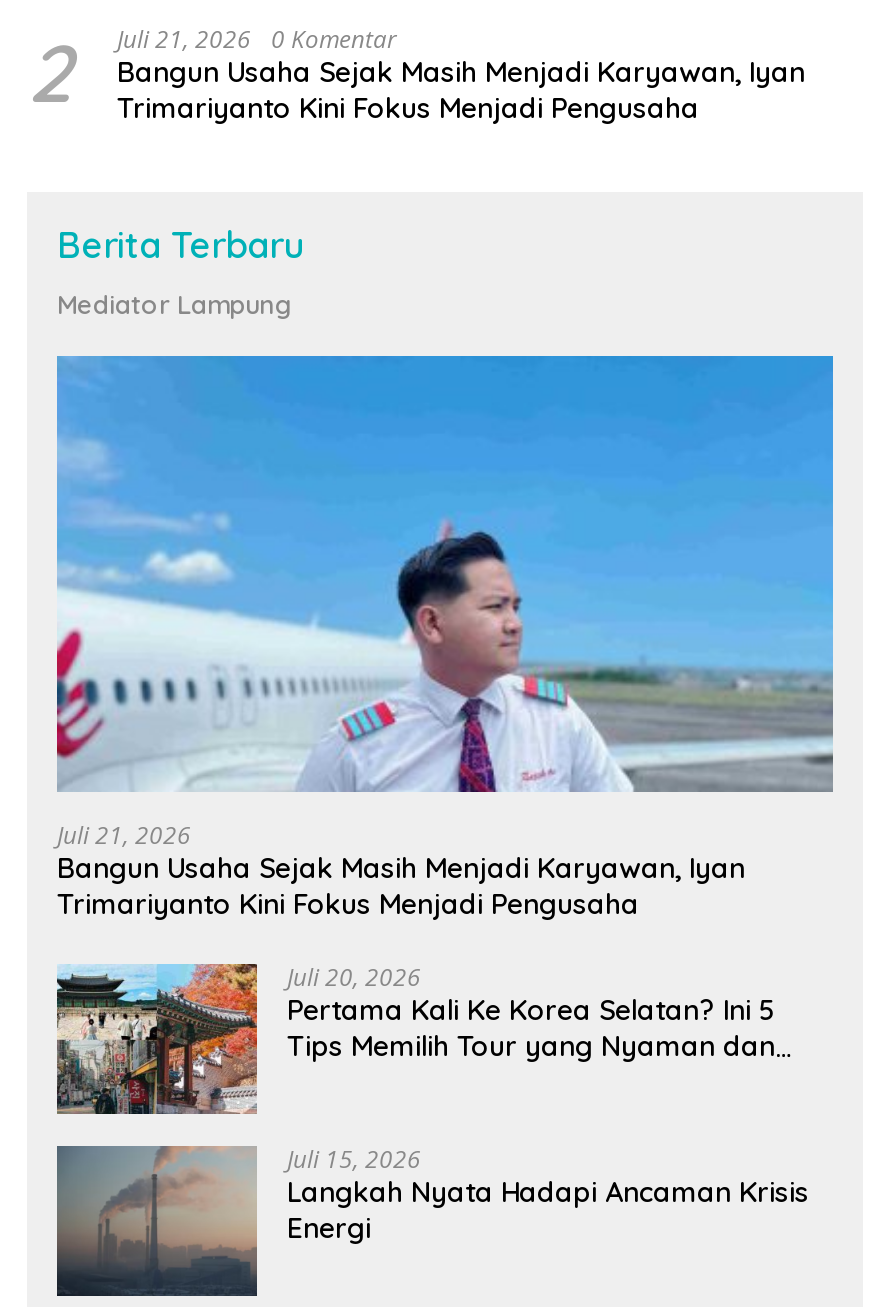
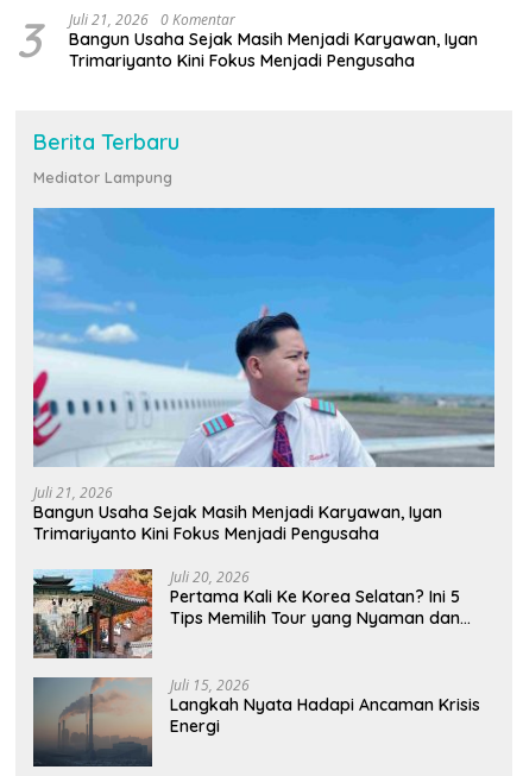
[27,22,805,126] 2 Juli 21, 2026 0 Komentar Bangun Usaha Sejak Masih Menjadi Karyawan, Iyan Trimariyanto Kini Fokus Menjadi Pengusaha -> [15,10,478,72] 3 Juli 21, 2026 0 Komentar Bangun Usaha Sejak Masih Menjadi Karyawan, Iyan Trimariyanto Kini Fokus Menjadi Pengusaha

